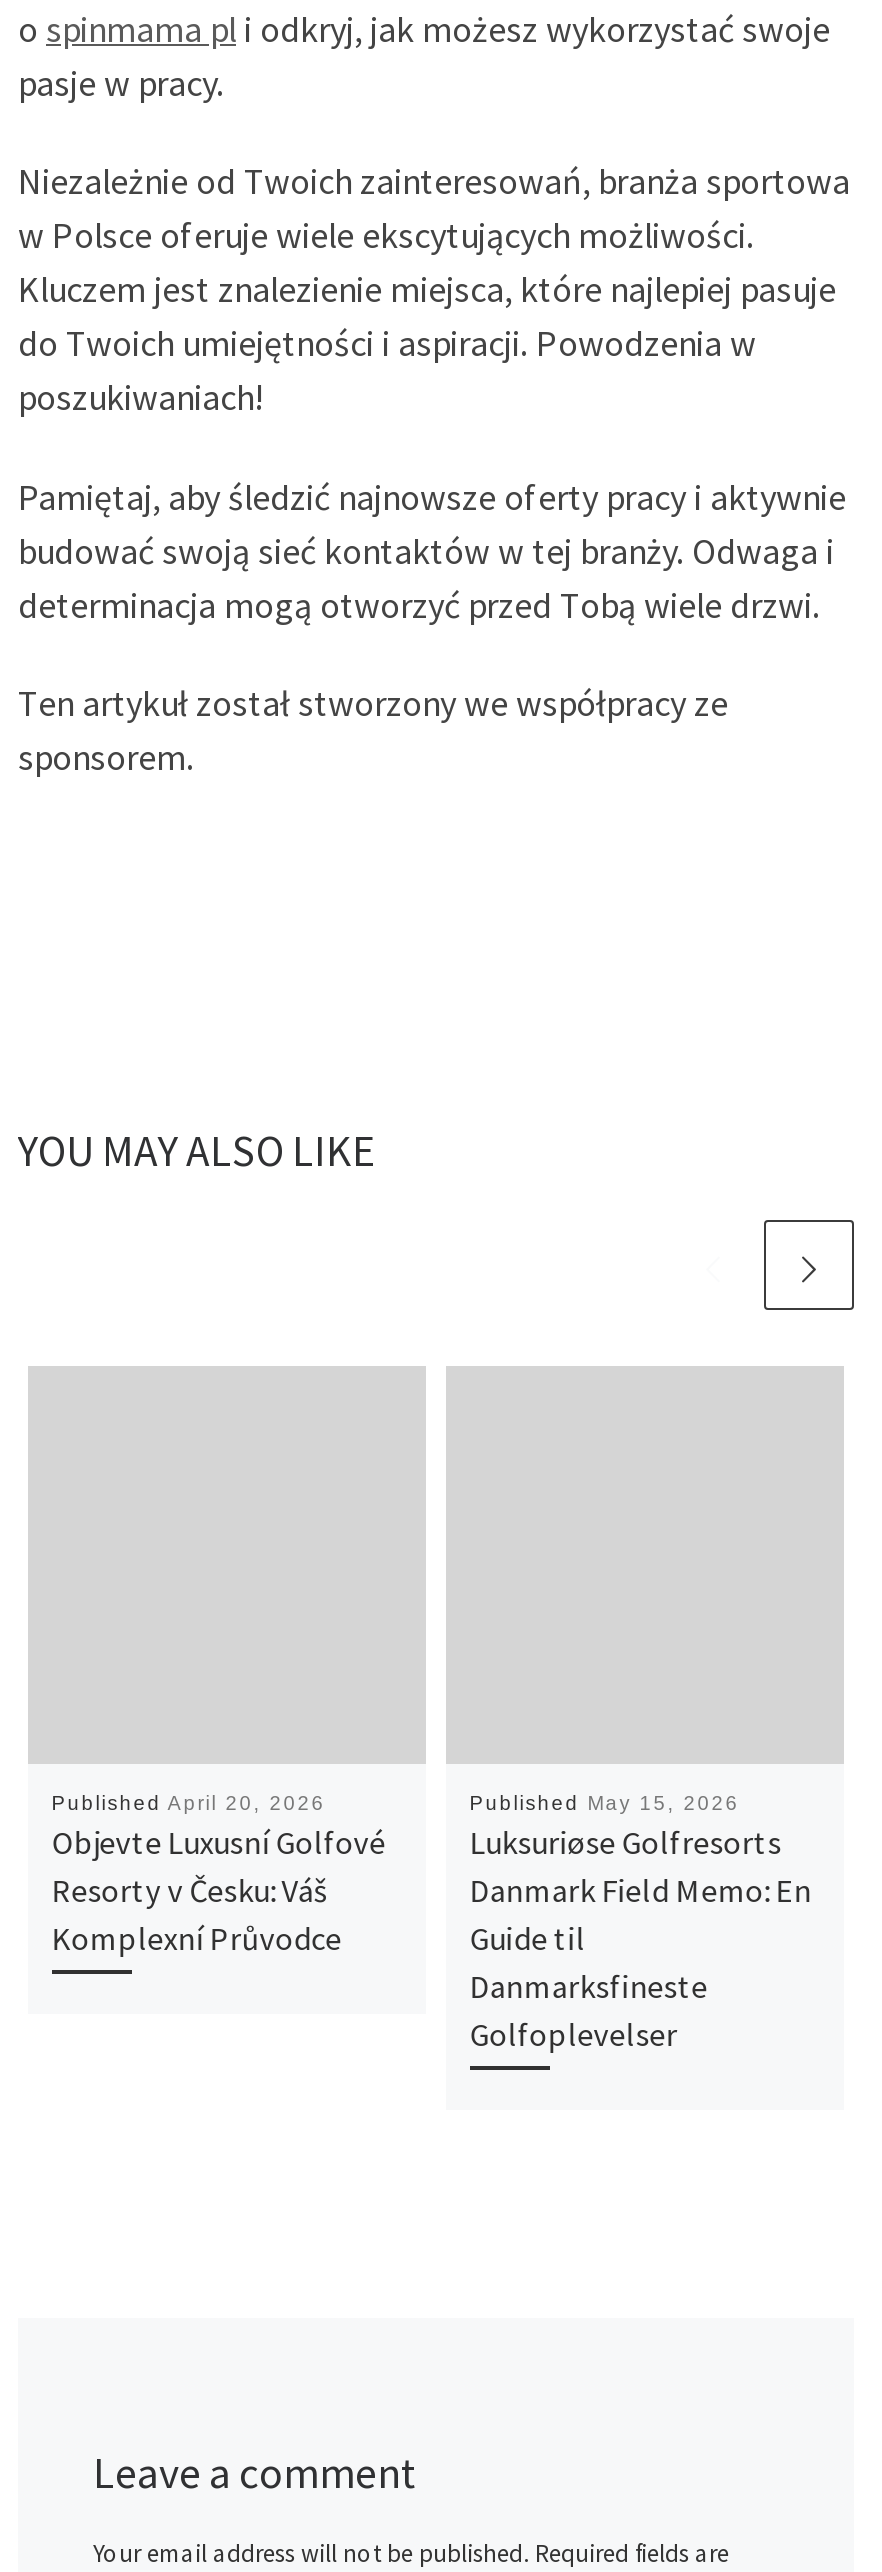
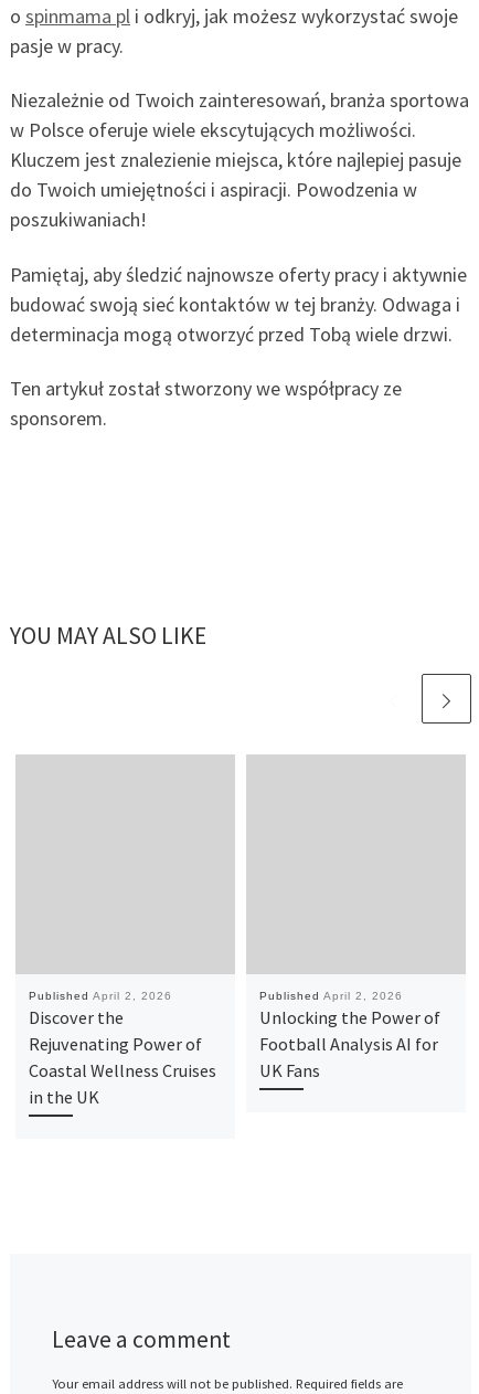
[51,1791,385,1957] Published April 20, 2026 | Objevte Luxusní Golfové | Resorty v Česku: Váš | Komplexní Průvodce -> [28,989,216,1107] Published April 2, 2026 | Discover the | Rejuvenating Power of | Coastal Wellness Cruises | in the UK
[469,1791,811,2053] Published May 15, 2026 | Luksuriøse Golfresorts | Danmark Field Memo: En | Guide til | Danmarksfineste | Golfoplevelser -> [259,989,440,1081] Published April 2, 2026 | Unlocking the Power of | Football Analysis AI for | UK Fans

